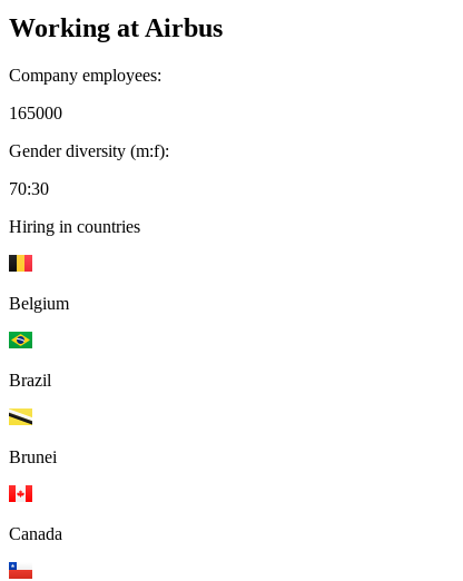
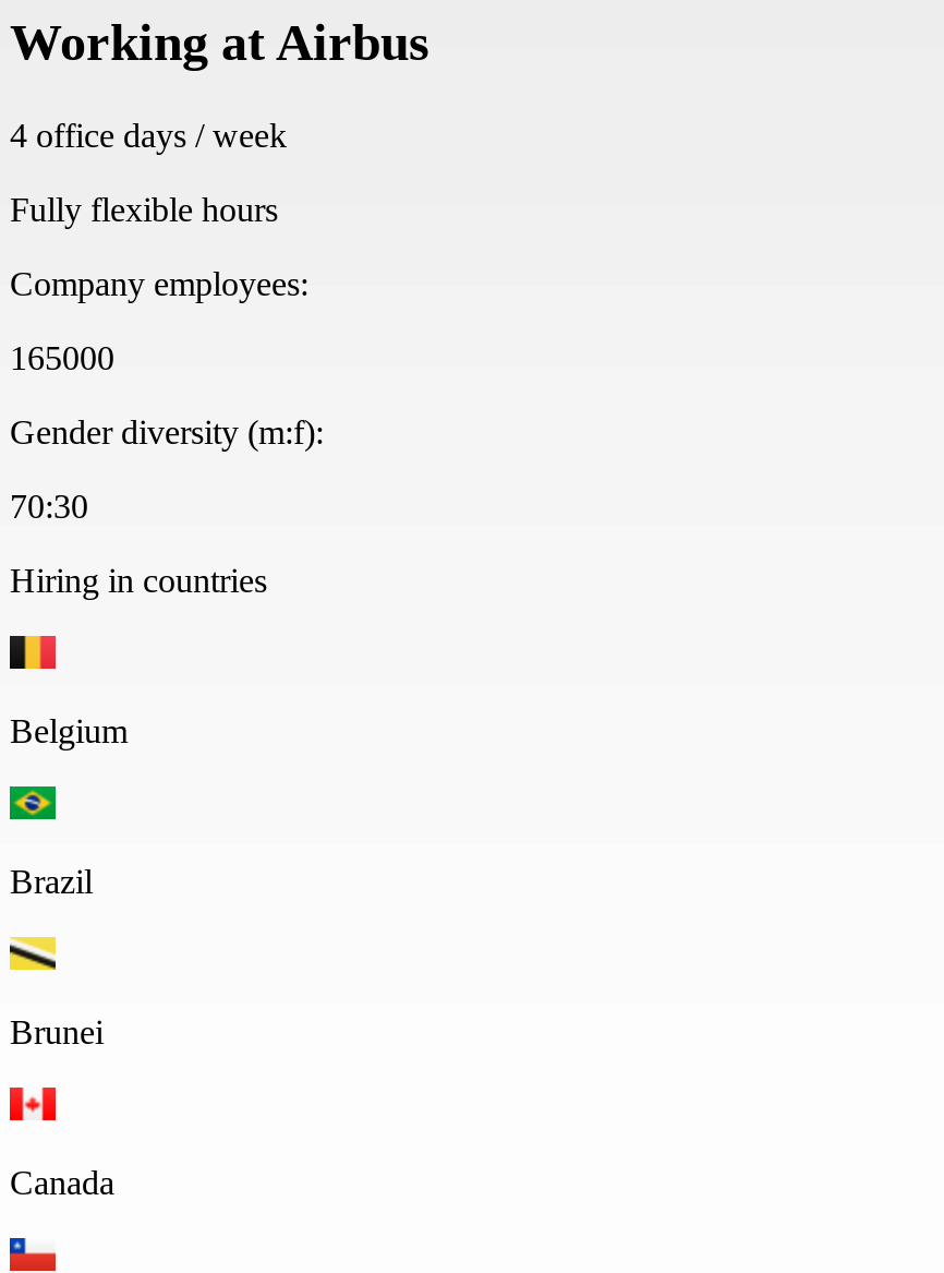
none -> [10,115,287,226] 4 office days / week | Fully flexible hours

